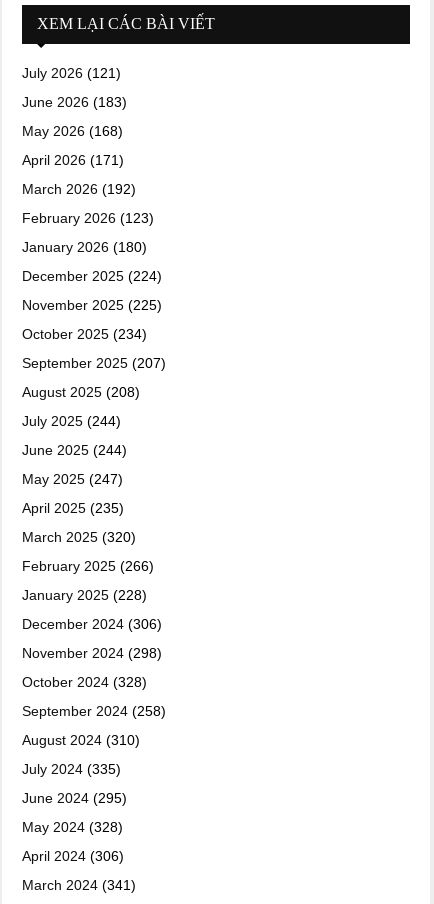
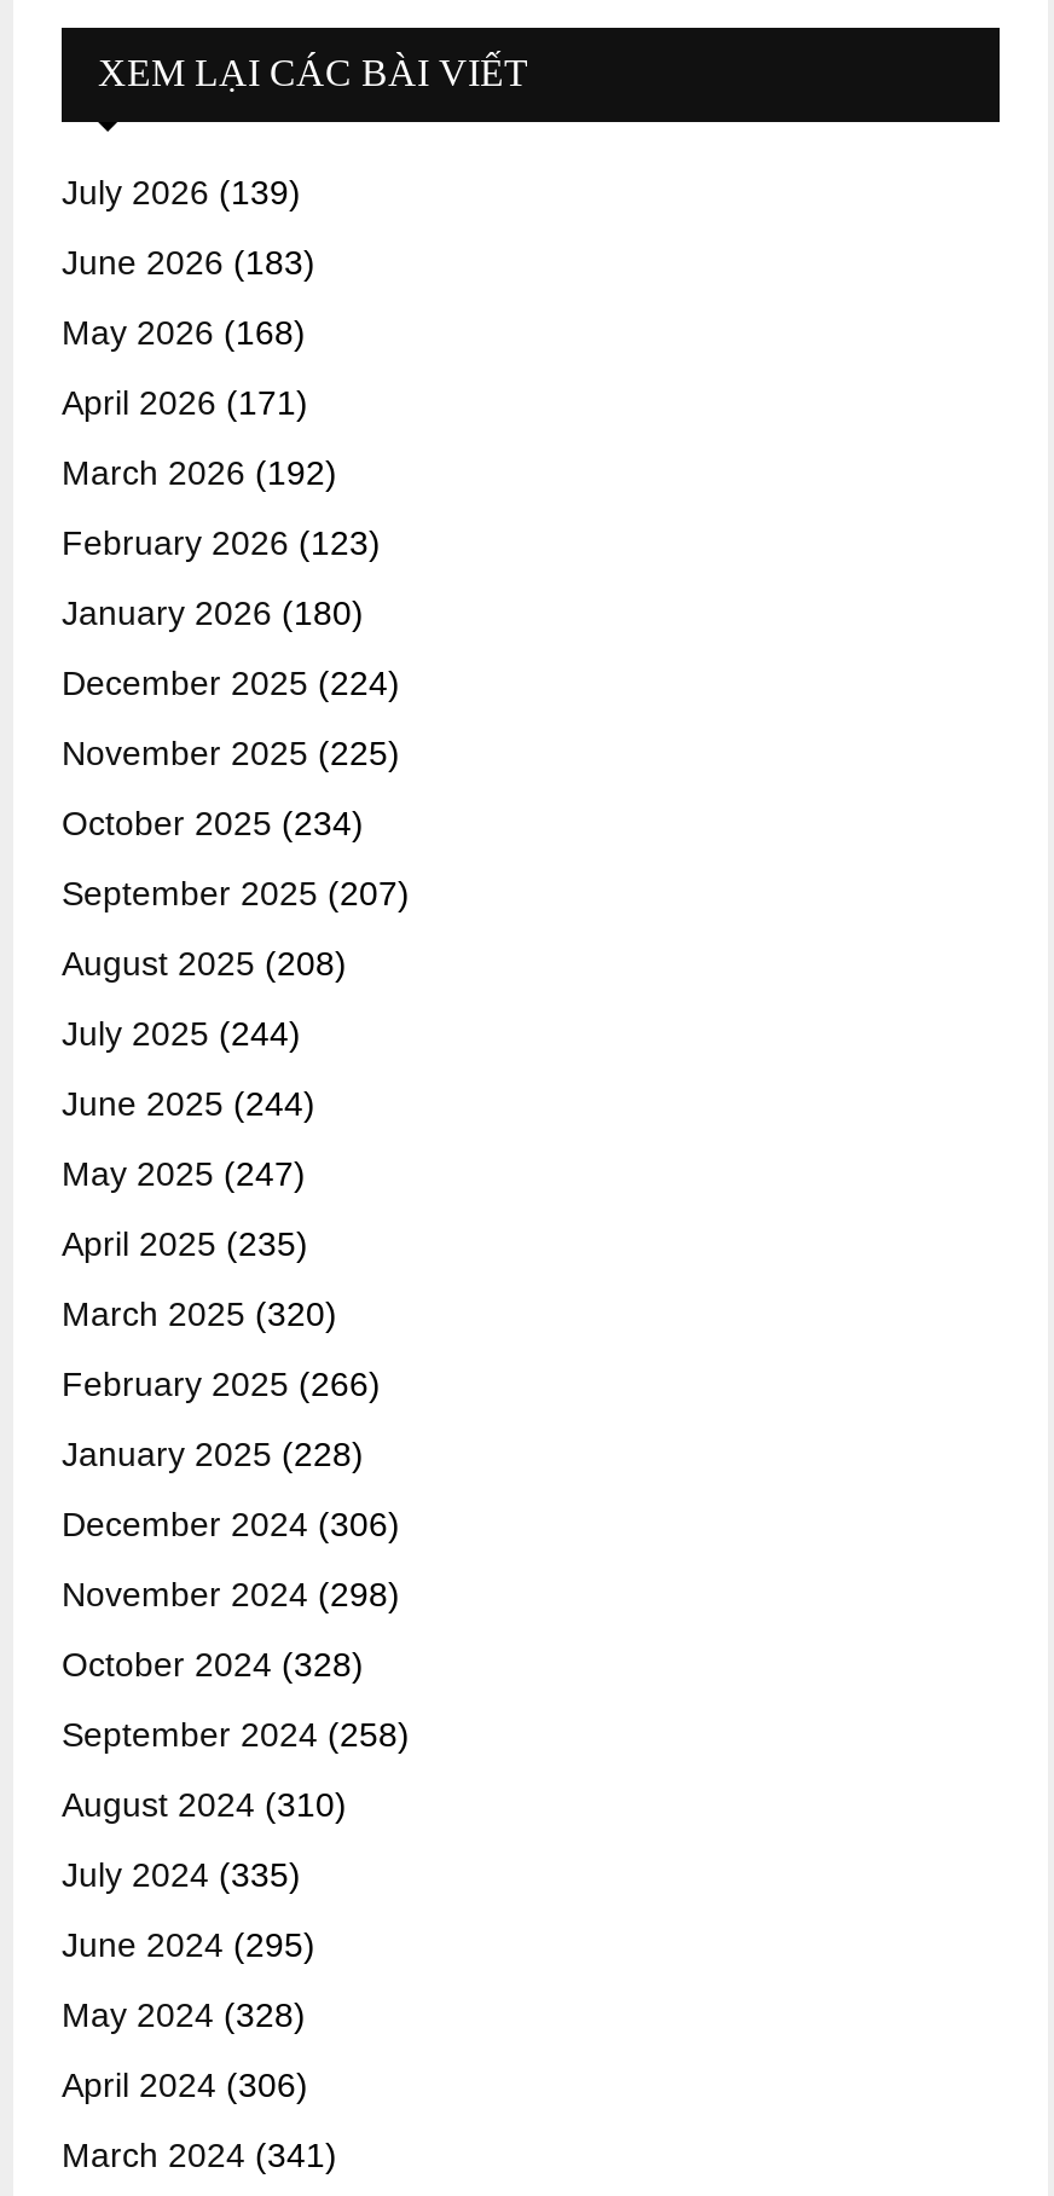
[22,65,121,81] July 2026 (121) -> [62,173,301,212] July 2026 (139)

